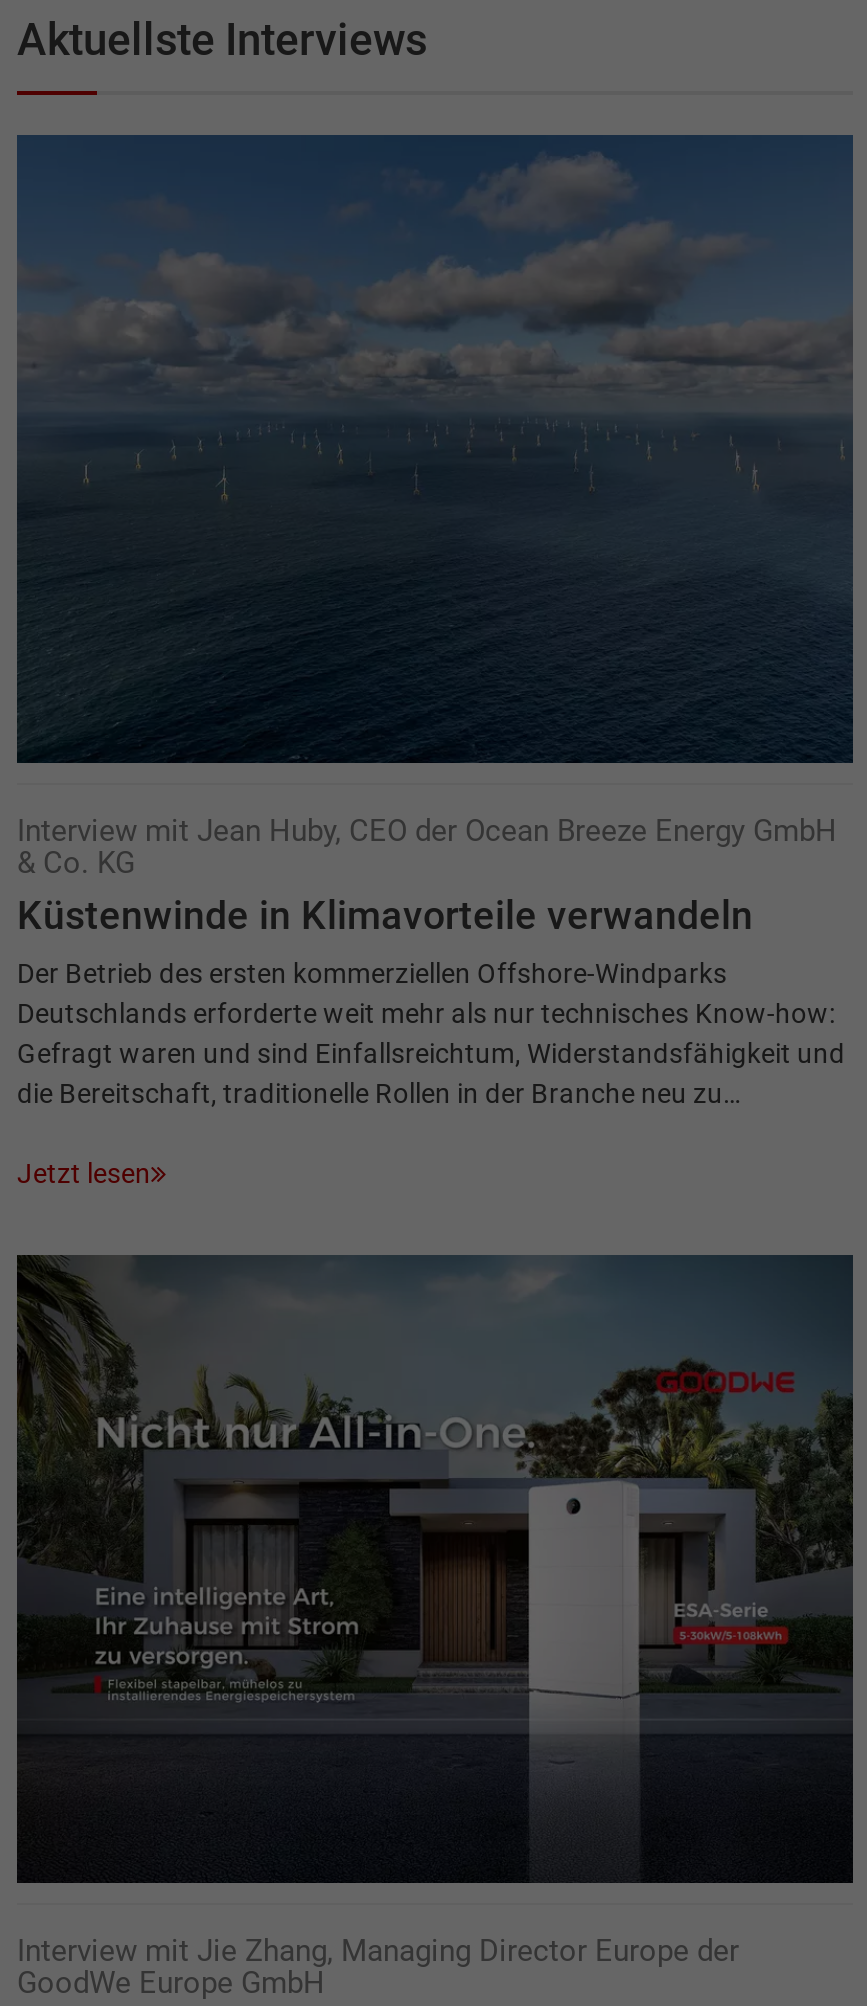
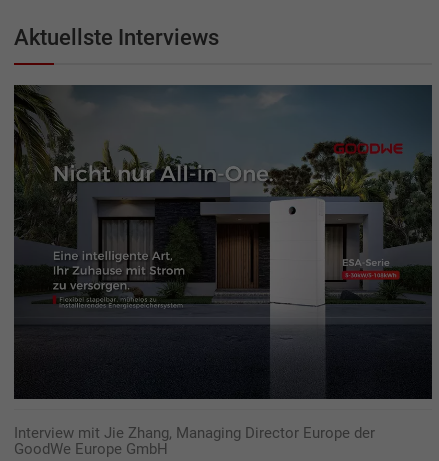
[15,133,855,1189] [image] | Interview mit Jean Huby, CEO der Ocean Breeze Energy GmbH | & Co. KG | Küstenwinde in Klimavorteile verwandeln | Der Betrieb des ersten kommerziellen Offshore-Windparks | Deutschlands erforderte weit mehr als nur technisches Know-how: | Gefragt waren und sind Einfallsreichtum, Widerstandsfähigkeit und | die Bereitschaft, traditionelle Rollen in der Branche neu zu… | Jetzt lesen -> none

